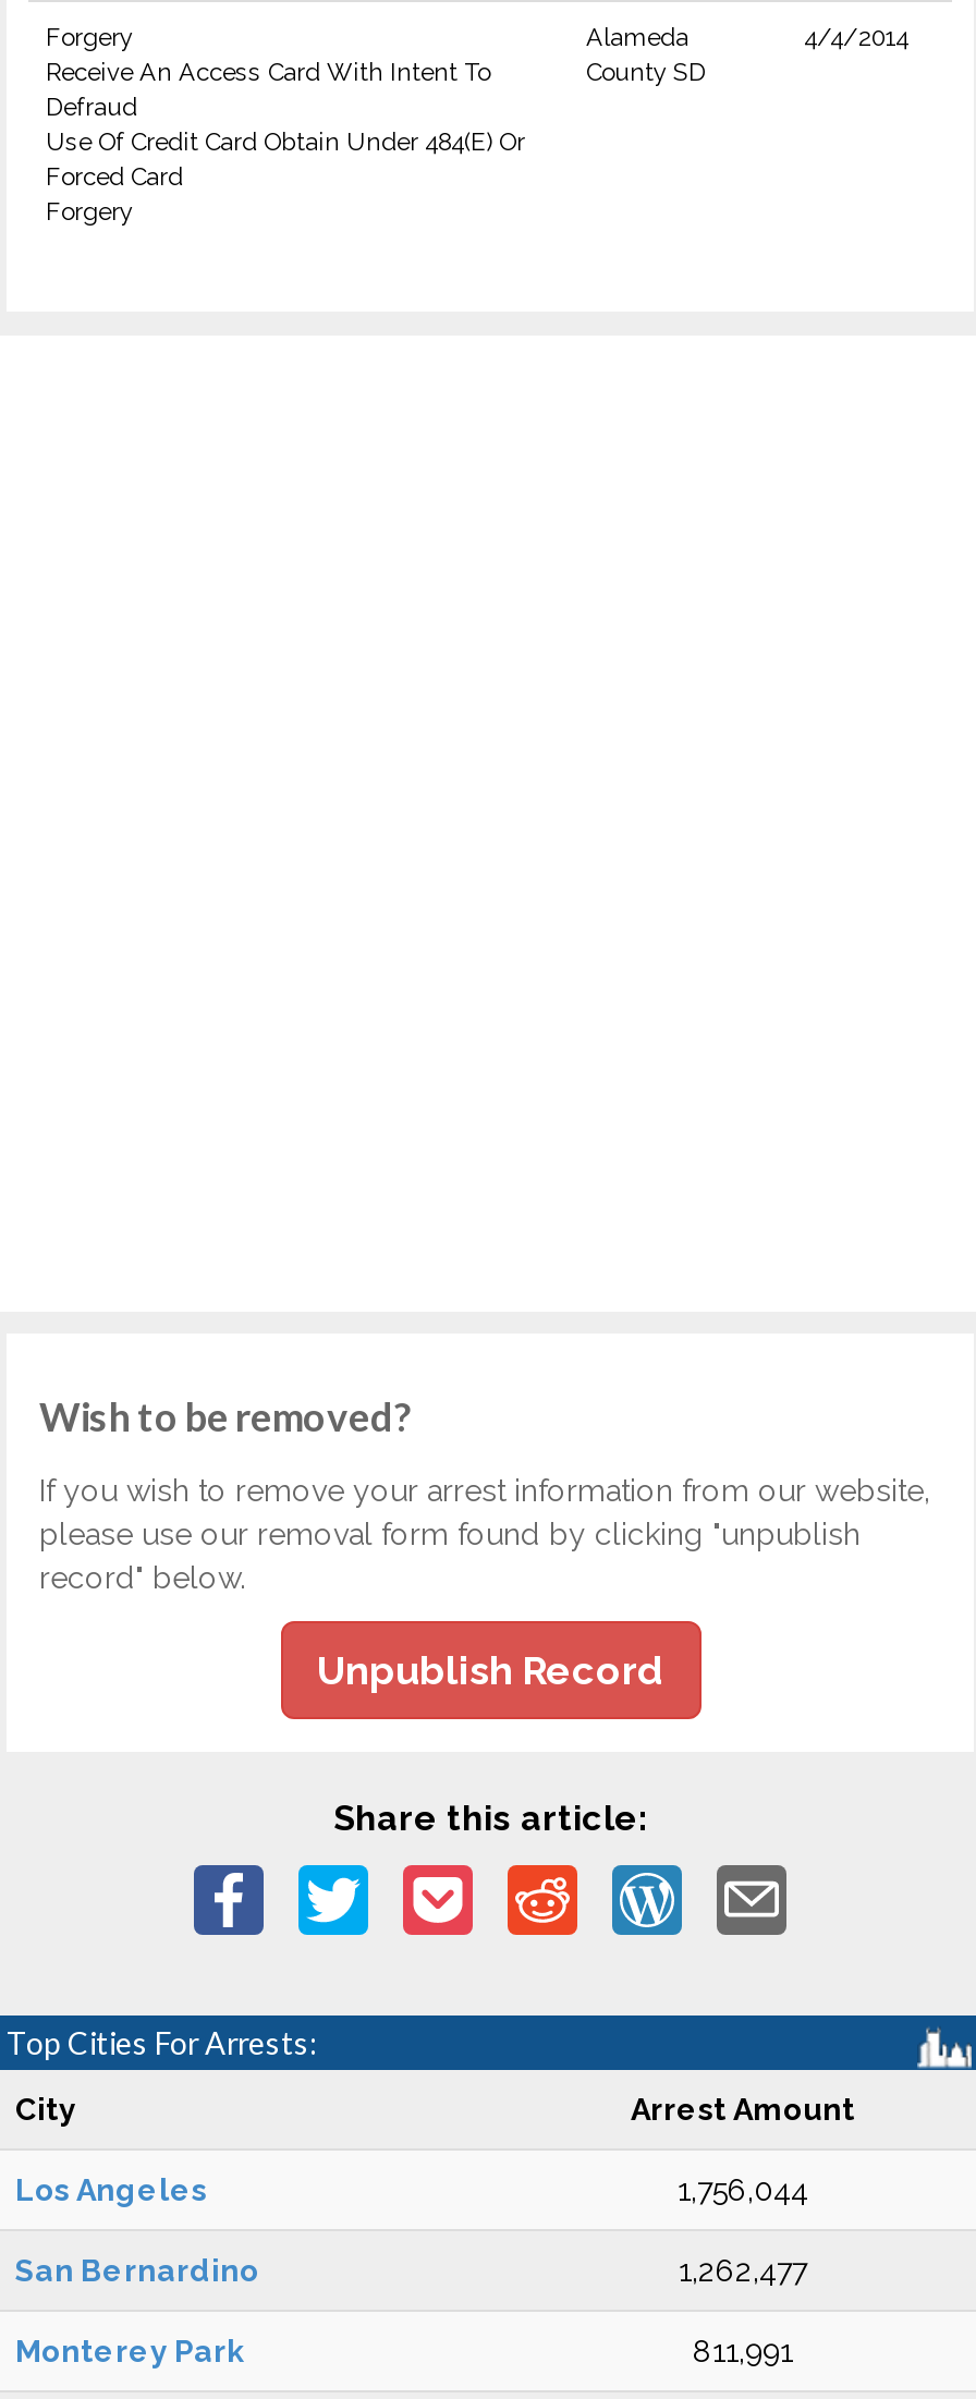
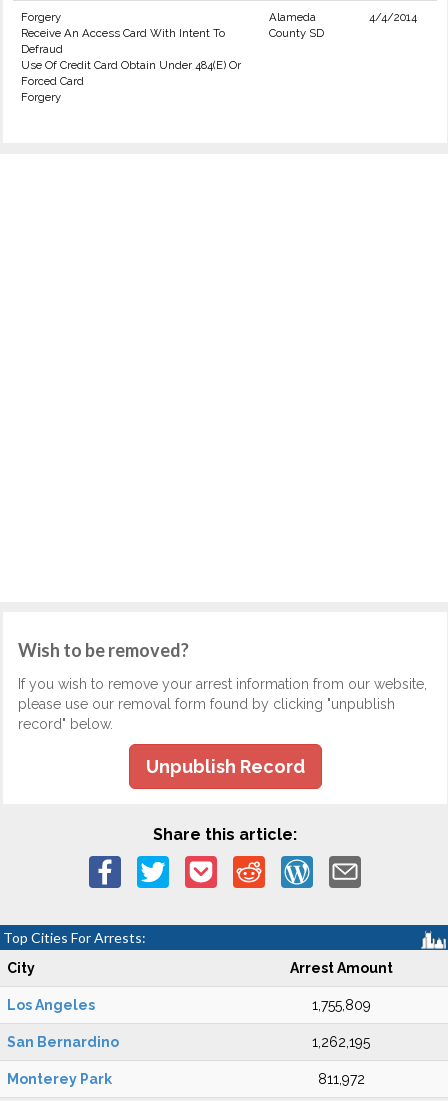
[678,2172,808,2207] 1,756,044 -> [311,997,370,1013] 1,755,809
[679,2253,807,2288] 1,262,477 -> [312,1034,370,1050] 1,262,195
[693,2334,793,2368] 811,991 -> [317,1071,364,1087] 811,972

